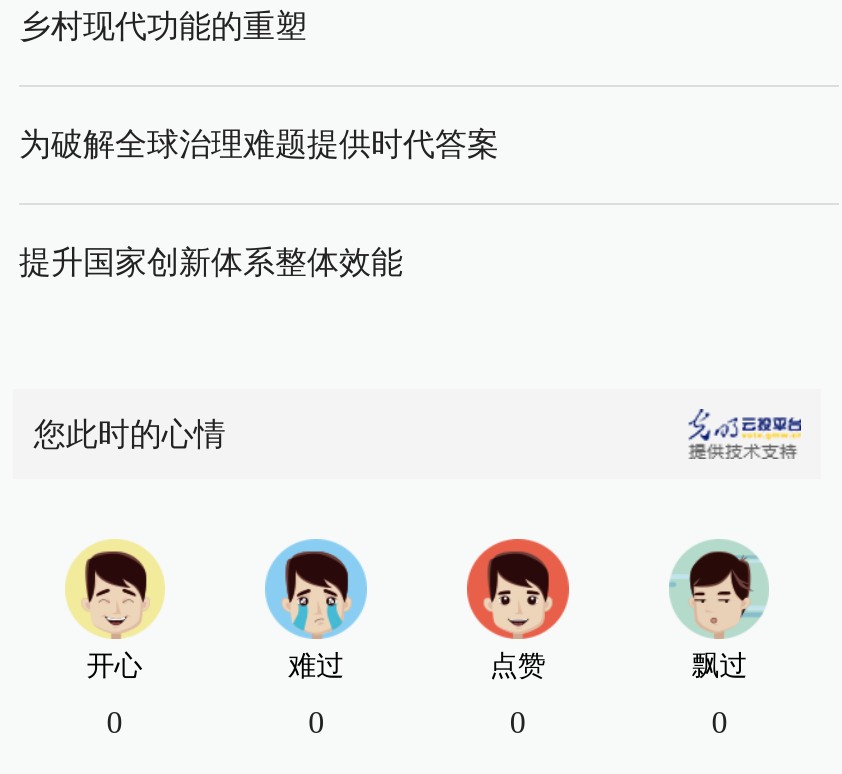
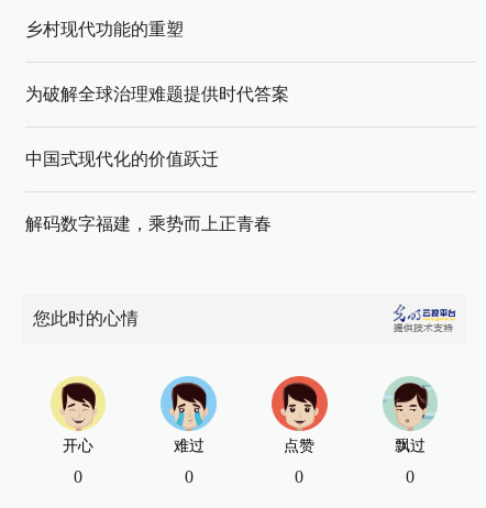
[19,245,403,279] 提升国家创新体系整体效能 -> [25,150,272,233] 中国式现代化的价值跃迁 | 解码数字福建，乘势而上正青春

